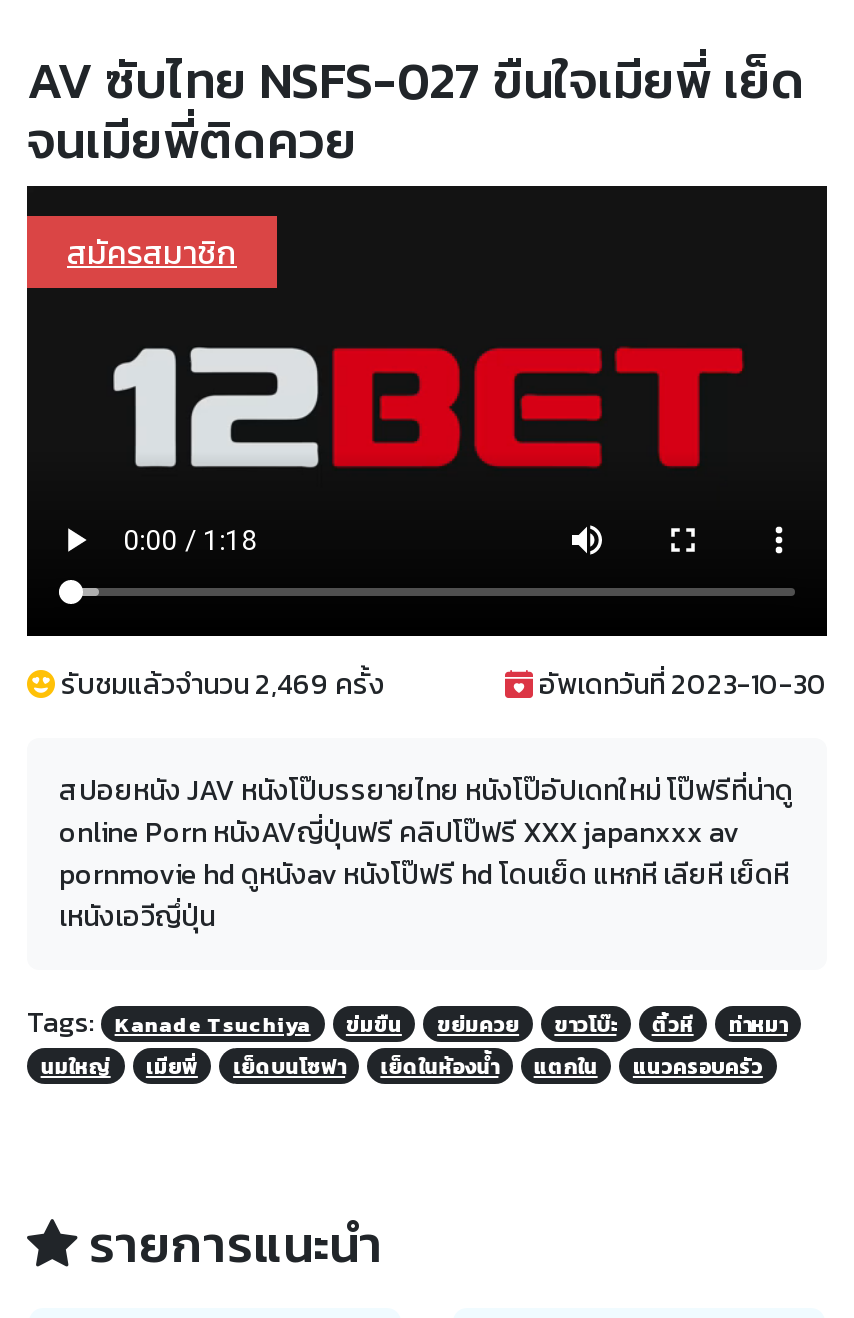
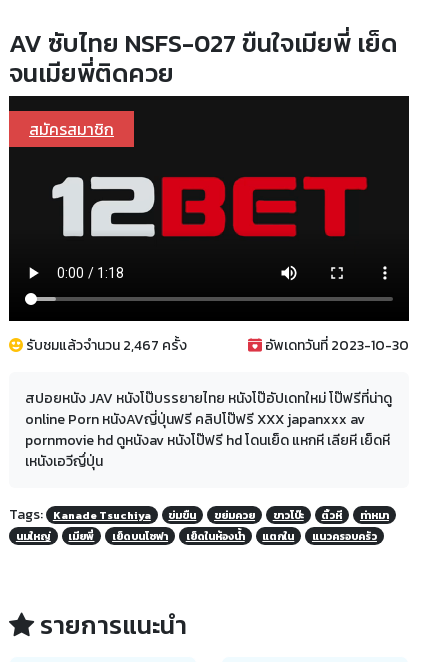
[55,664,385,706] รับชมแล้วจำนวน 2,469 ครั้ง -> [23,335,187,356] รับชมแล้วจำนวน 2,467 ครั้ง

